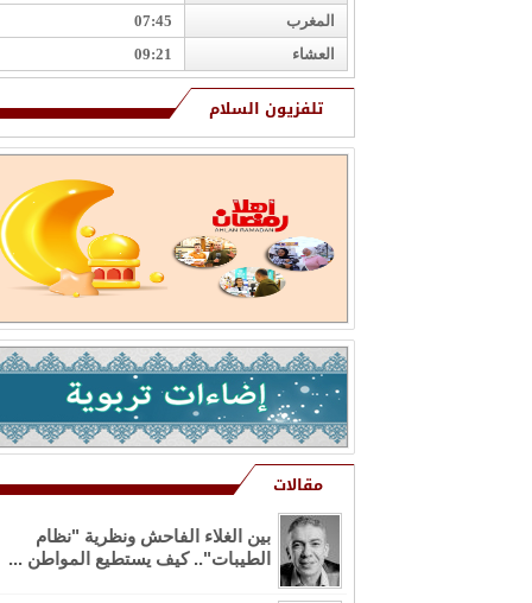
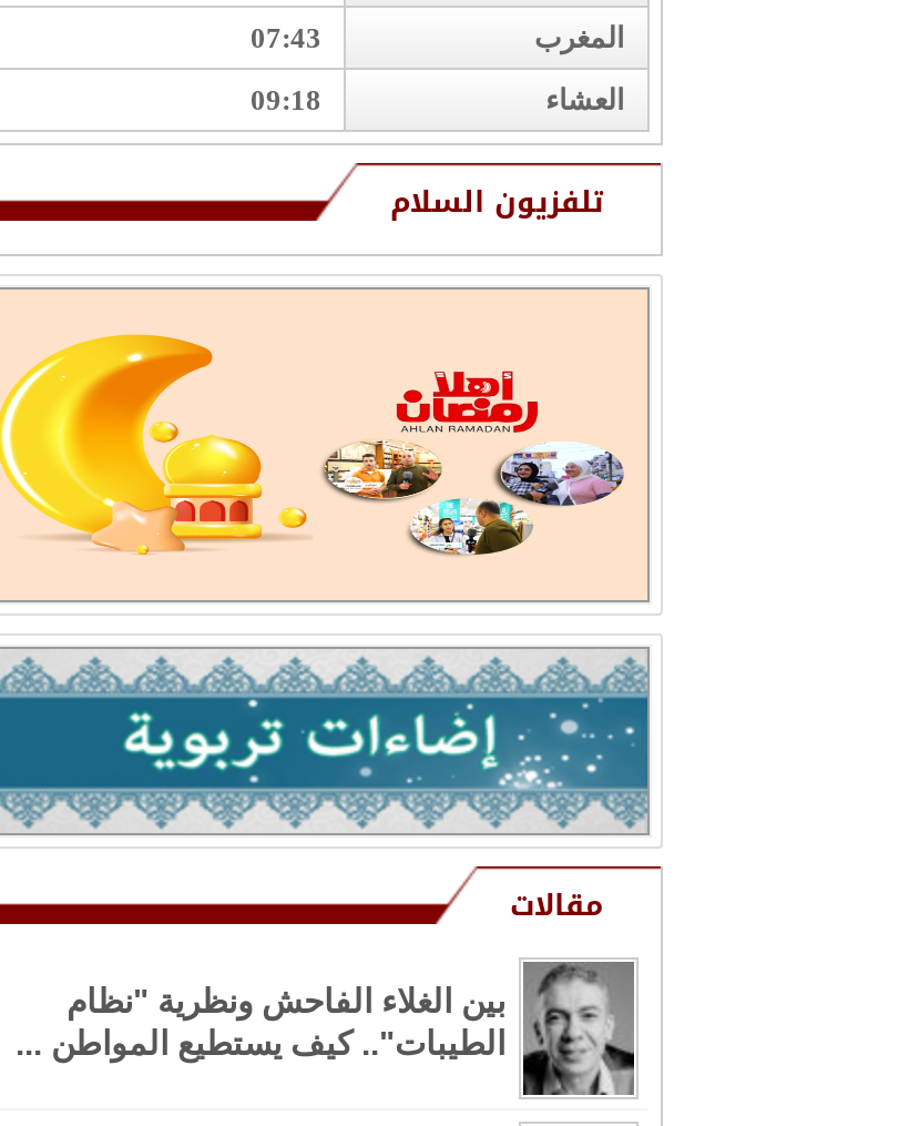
[134,12,172,30] 07:45 -> [251,21,321,54] 07:43
[134,45,172,63] 09:21 -> [251,83,321,116] 09:18

